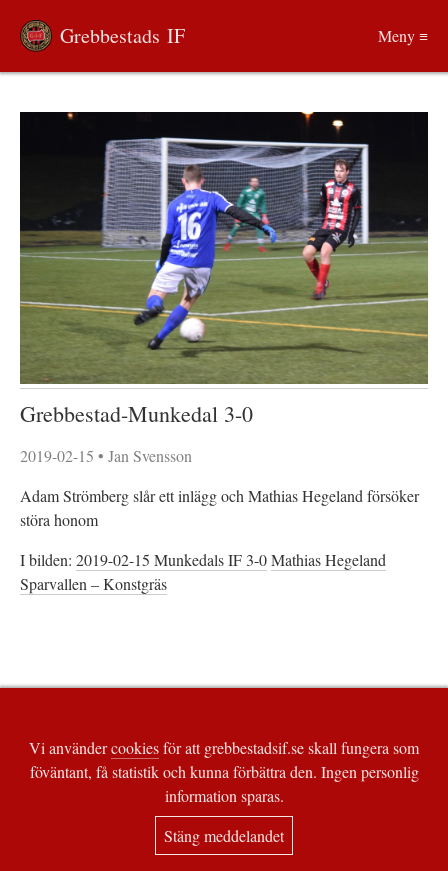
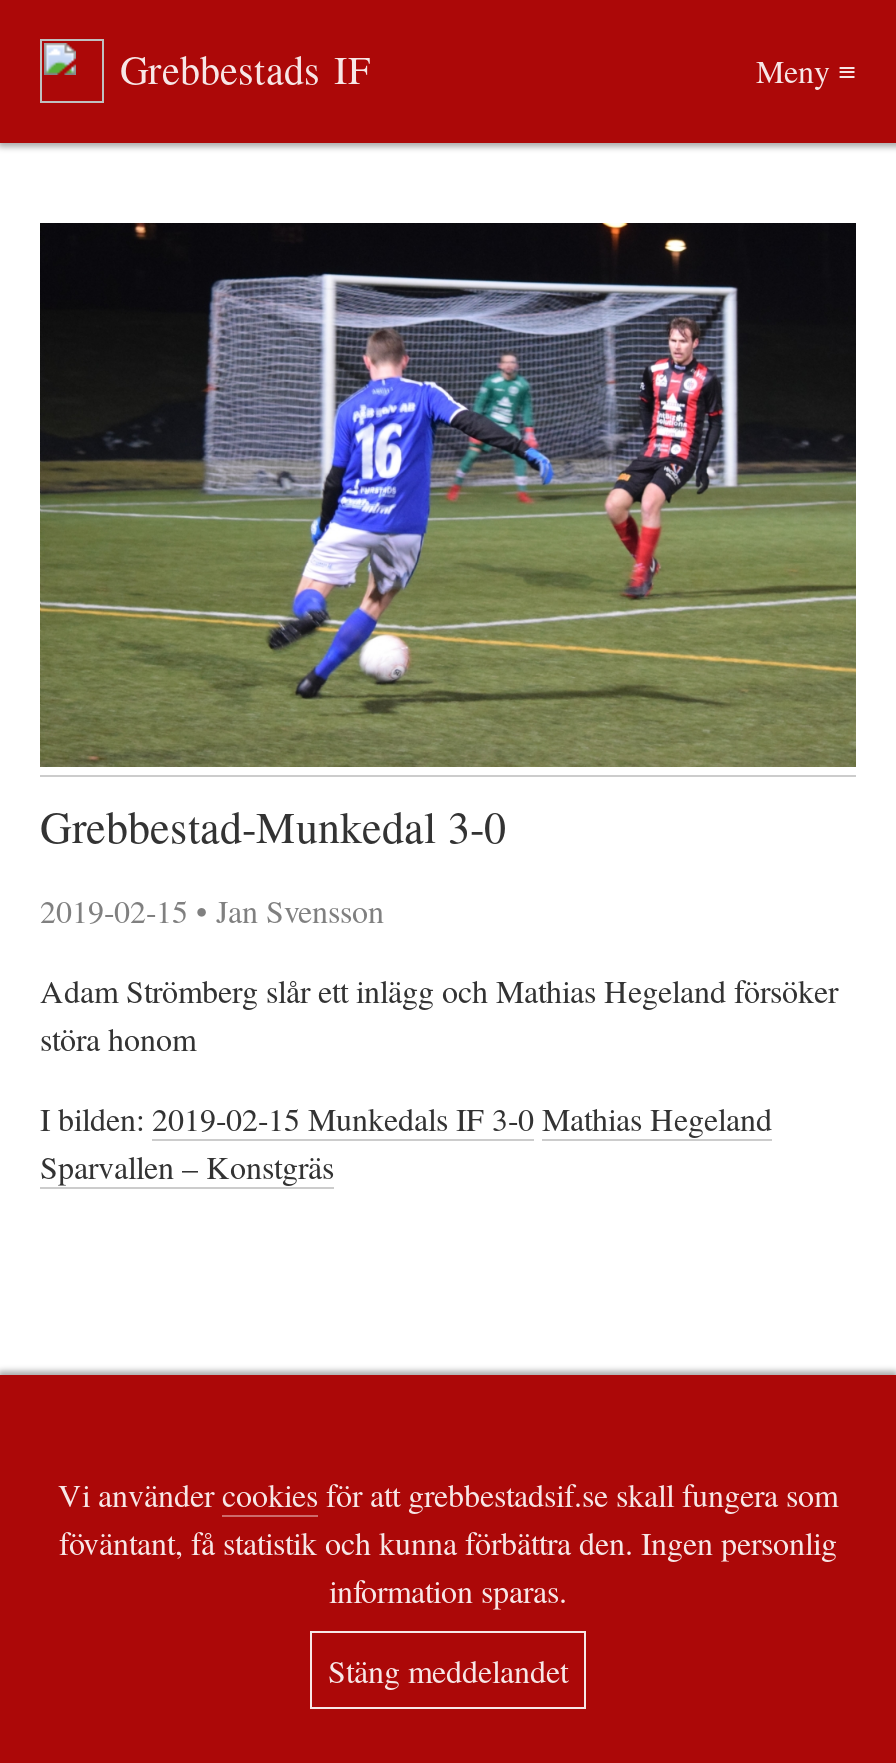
[19,19,53,52] [image] -> [38,37,106,105] [image]

